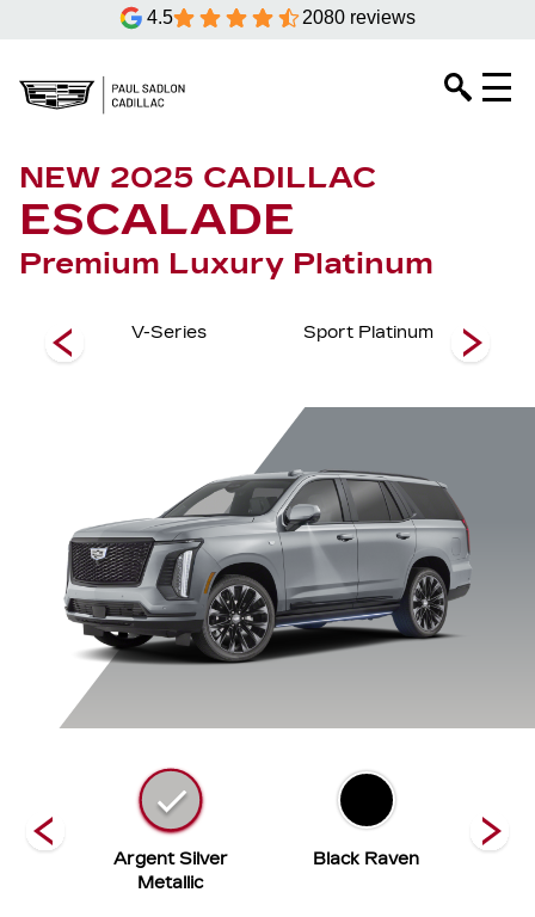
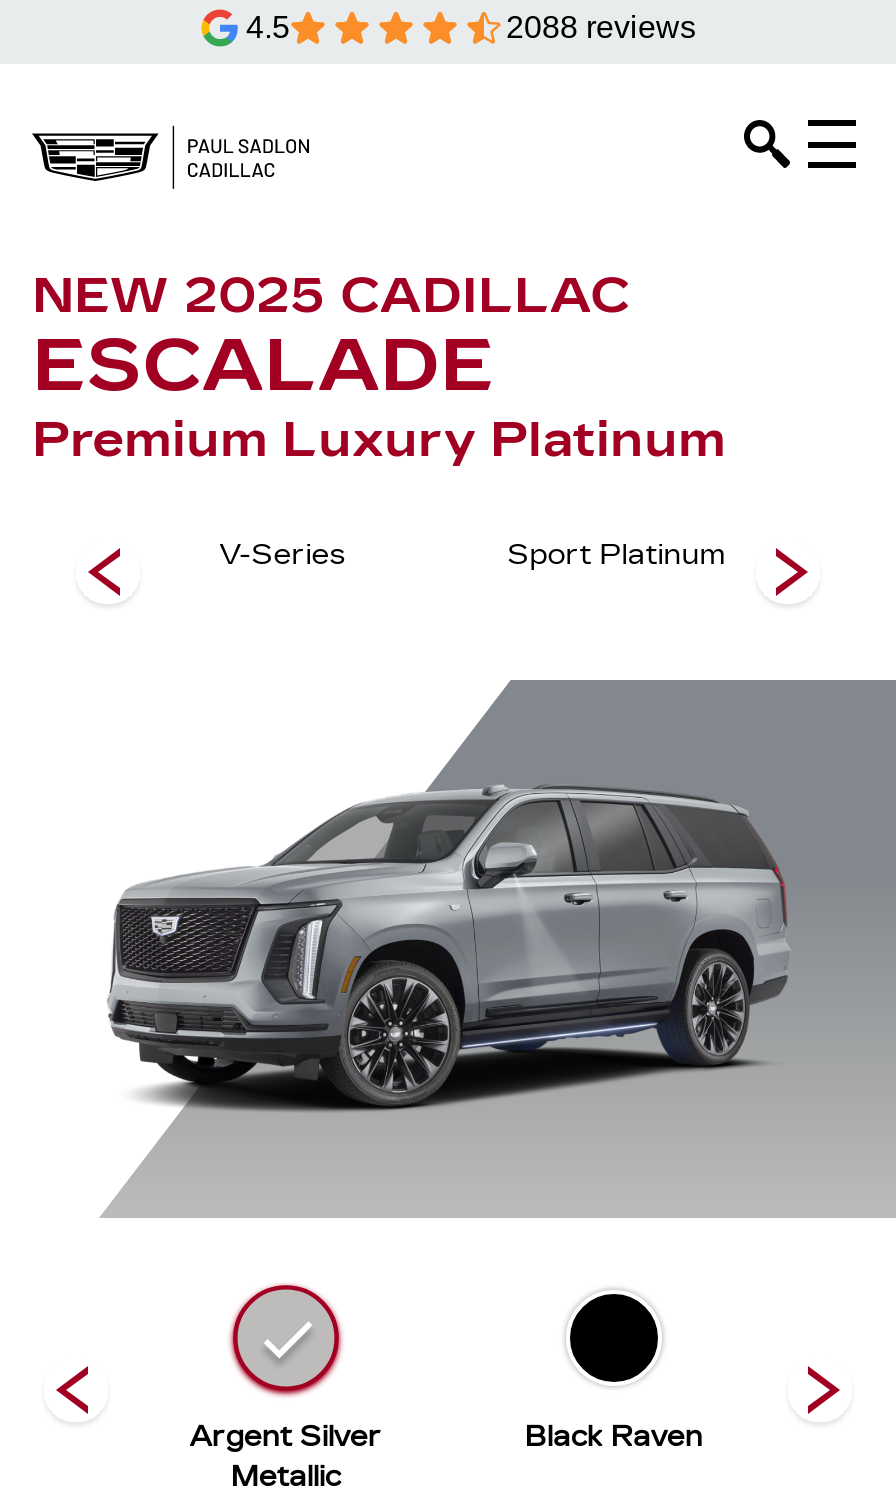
[302,7,416,27] 2080 reviews -> [506,10,696,44] 2088 reviews

